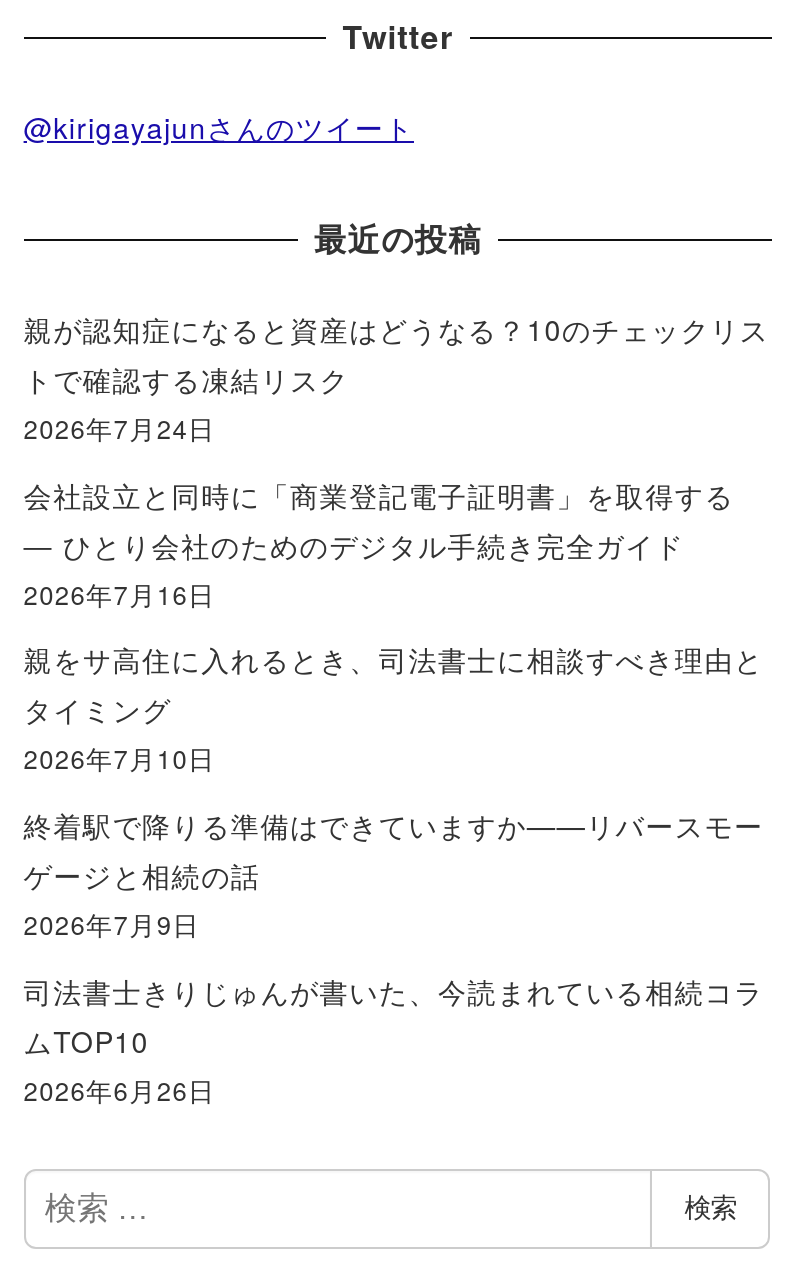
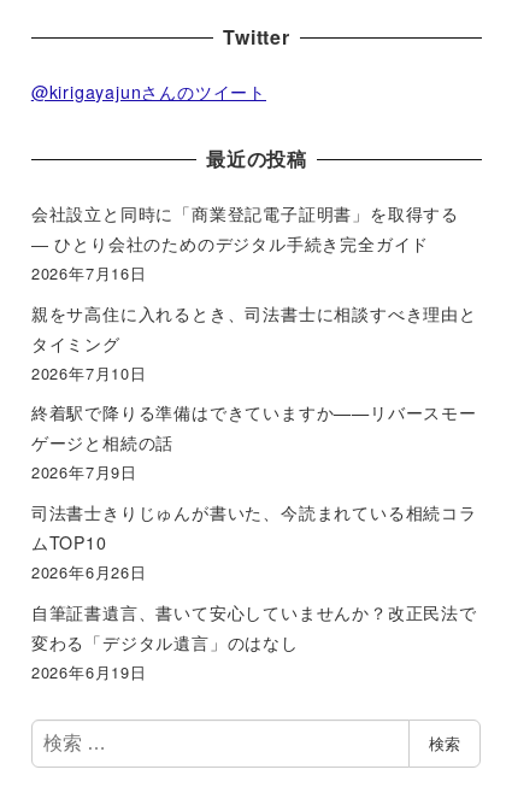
[24,310,769,448] 親が認知症になると資産はどうなる？10のチェックリス | トで確認する凍結リスク | 2026年7月24日 -> none
moved [24,475,764,1108] -> [31,202,477,583]: 会社設立と同時に「商業登記電子証明書」を取得する | ― ひとり会社のためのデジタル手続き完全ガイド | 2026年7月16日 | ... | ムTOP10 | 2026年6月26日
none -> [31,600,477,683] 自筆証書遺言、書いて安心していませんか？改正民法で | 変わる「デジタル遺言」のはなし | 2026年6月19日

